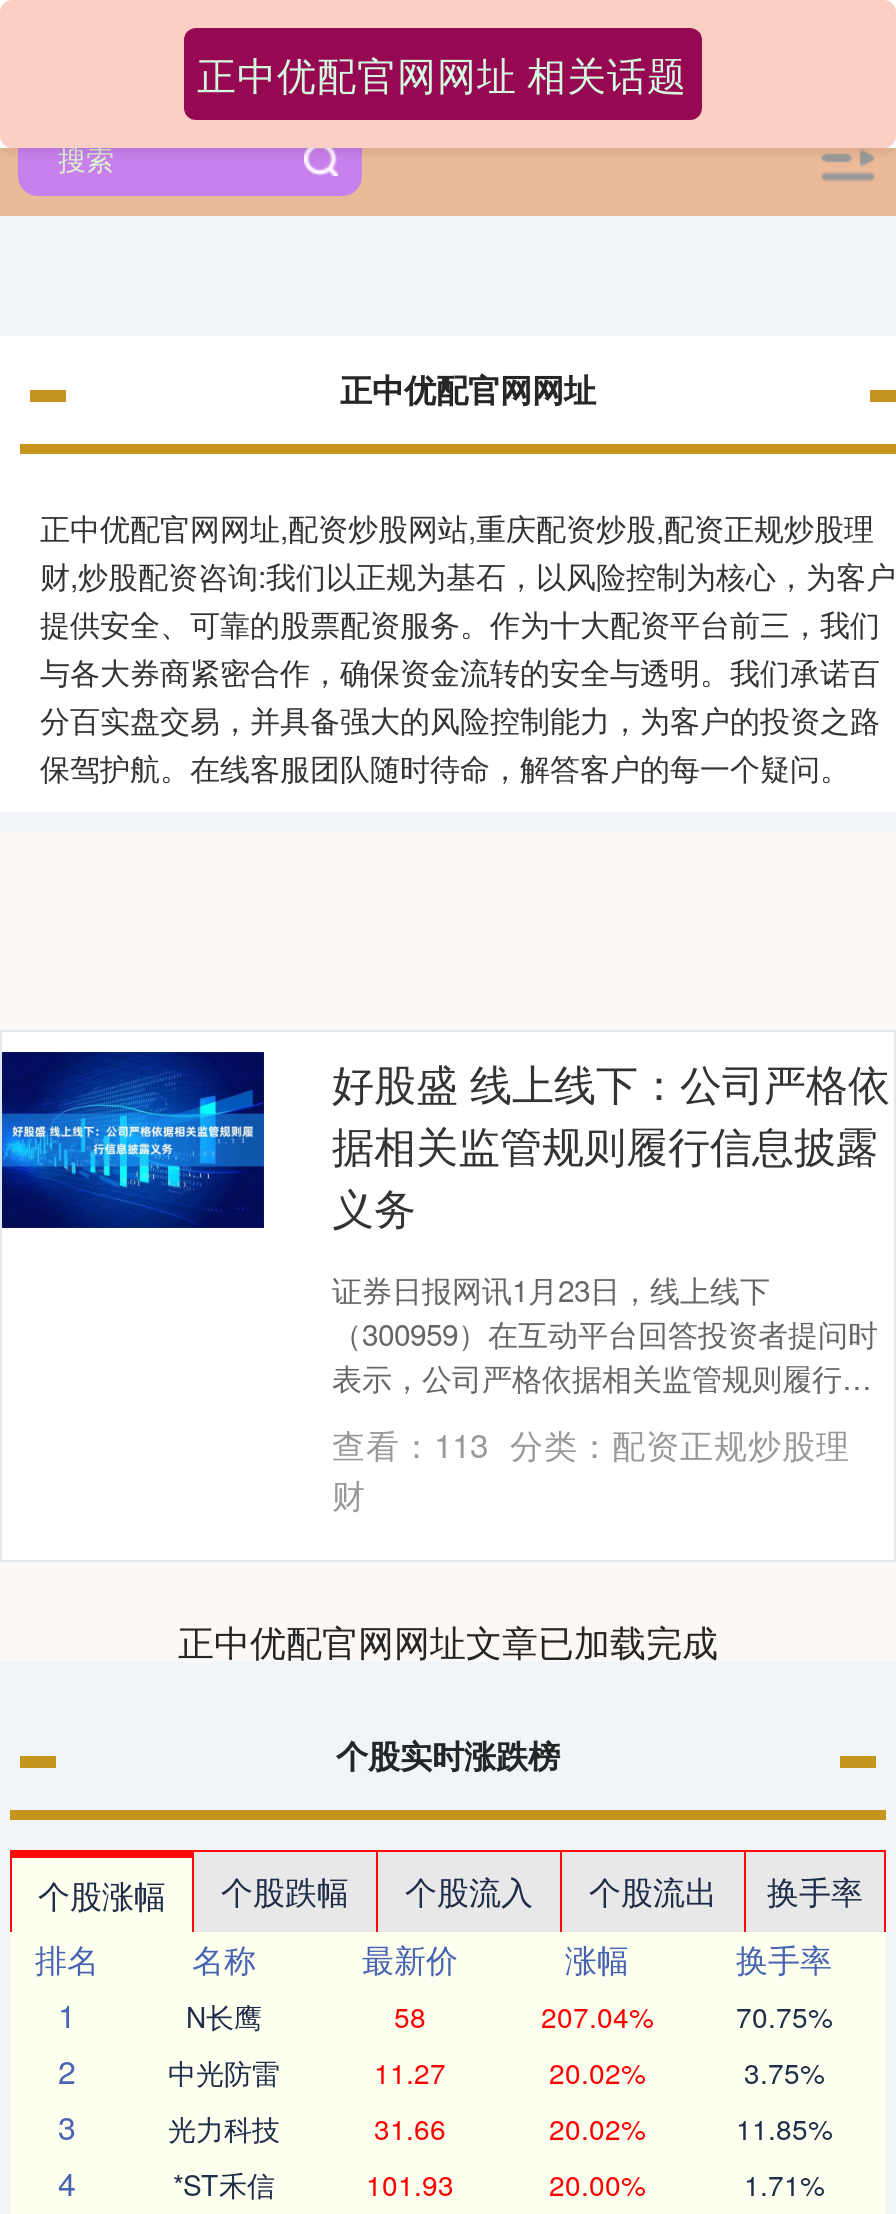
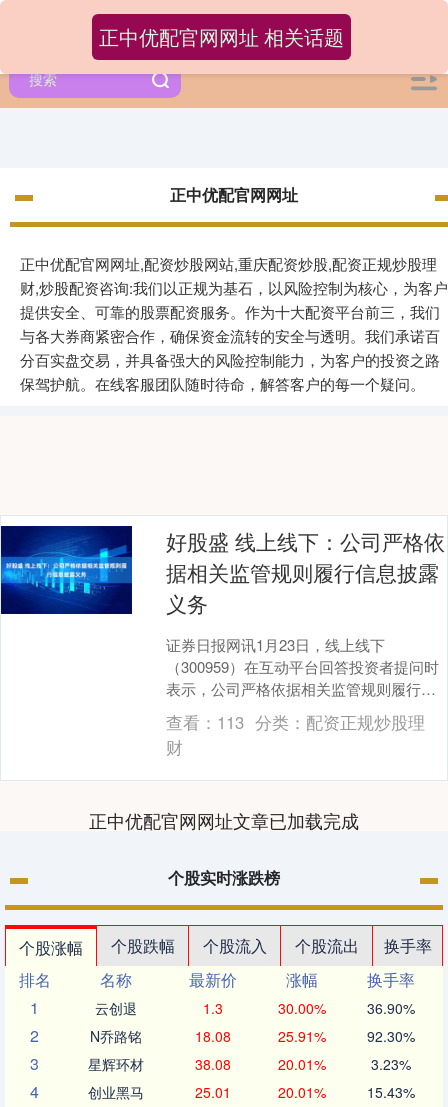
[186,1996,832,2036] N长鹰 | 58 | 207.04% | 70.75% -> [95,998,414,1018] 云创退 | 1.3 | 30.00% | 36.90%
[168,2052,824,2092] 中光防雷 | 11.27 | 20.02% | 3.75% -> [90,1026,414,1046] N乔路铭 | 18.08 | 25.91% | 92.30%
[168,2108,832,2148] 光力科技 | 31.66 | 20.02% | 11.85% -> [88,1054,410,1074] 星辉环材 | 38.08 | 20.01% | 3.23%
[173,2164,824,2204] *ST禾信 | 101.93 | 20.00% | 1.71% -> [88,1082,414,1102] 创业黑马 | 25.01 | 20.01% | 15.43%

